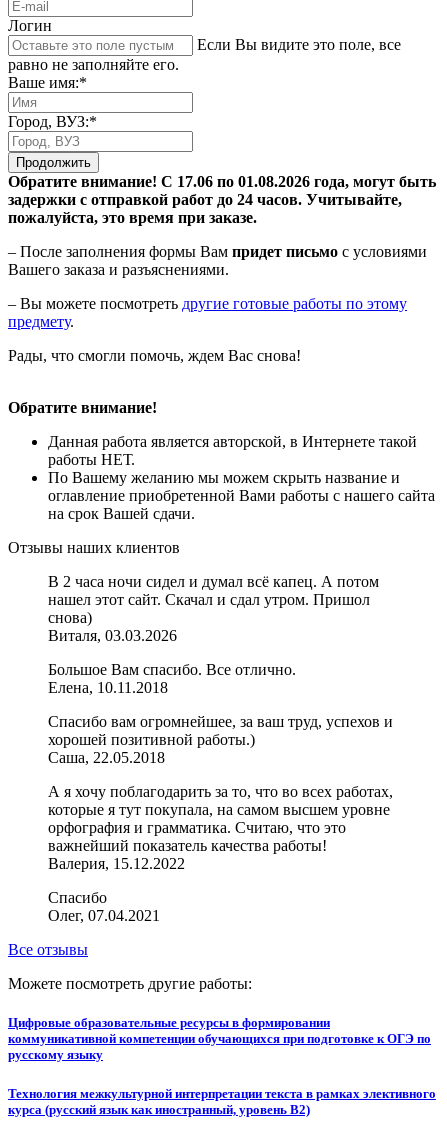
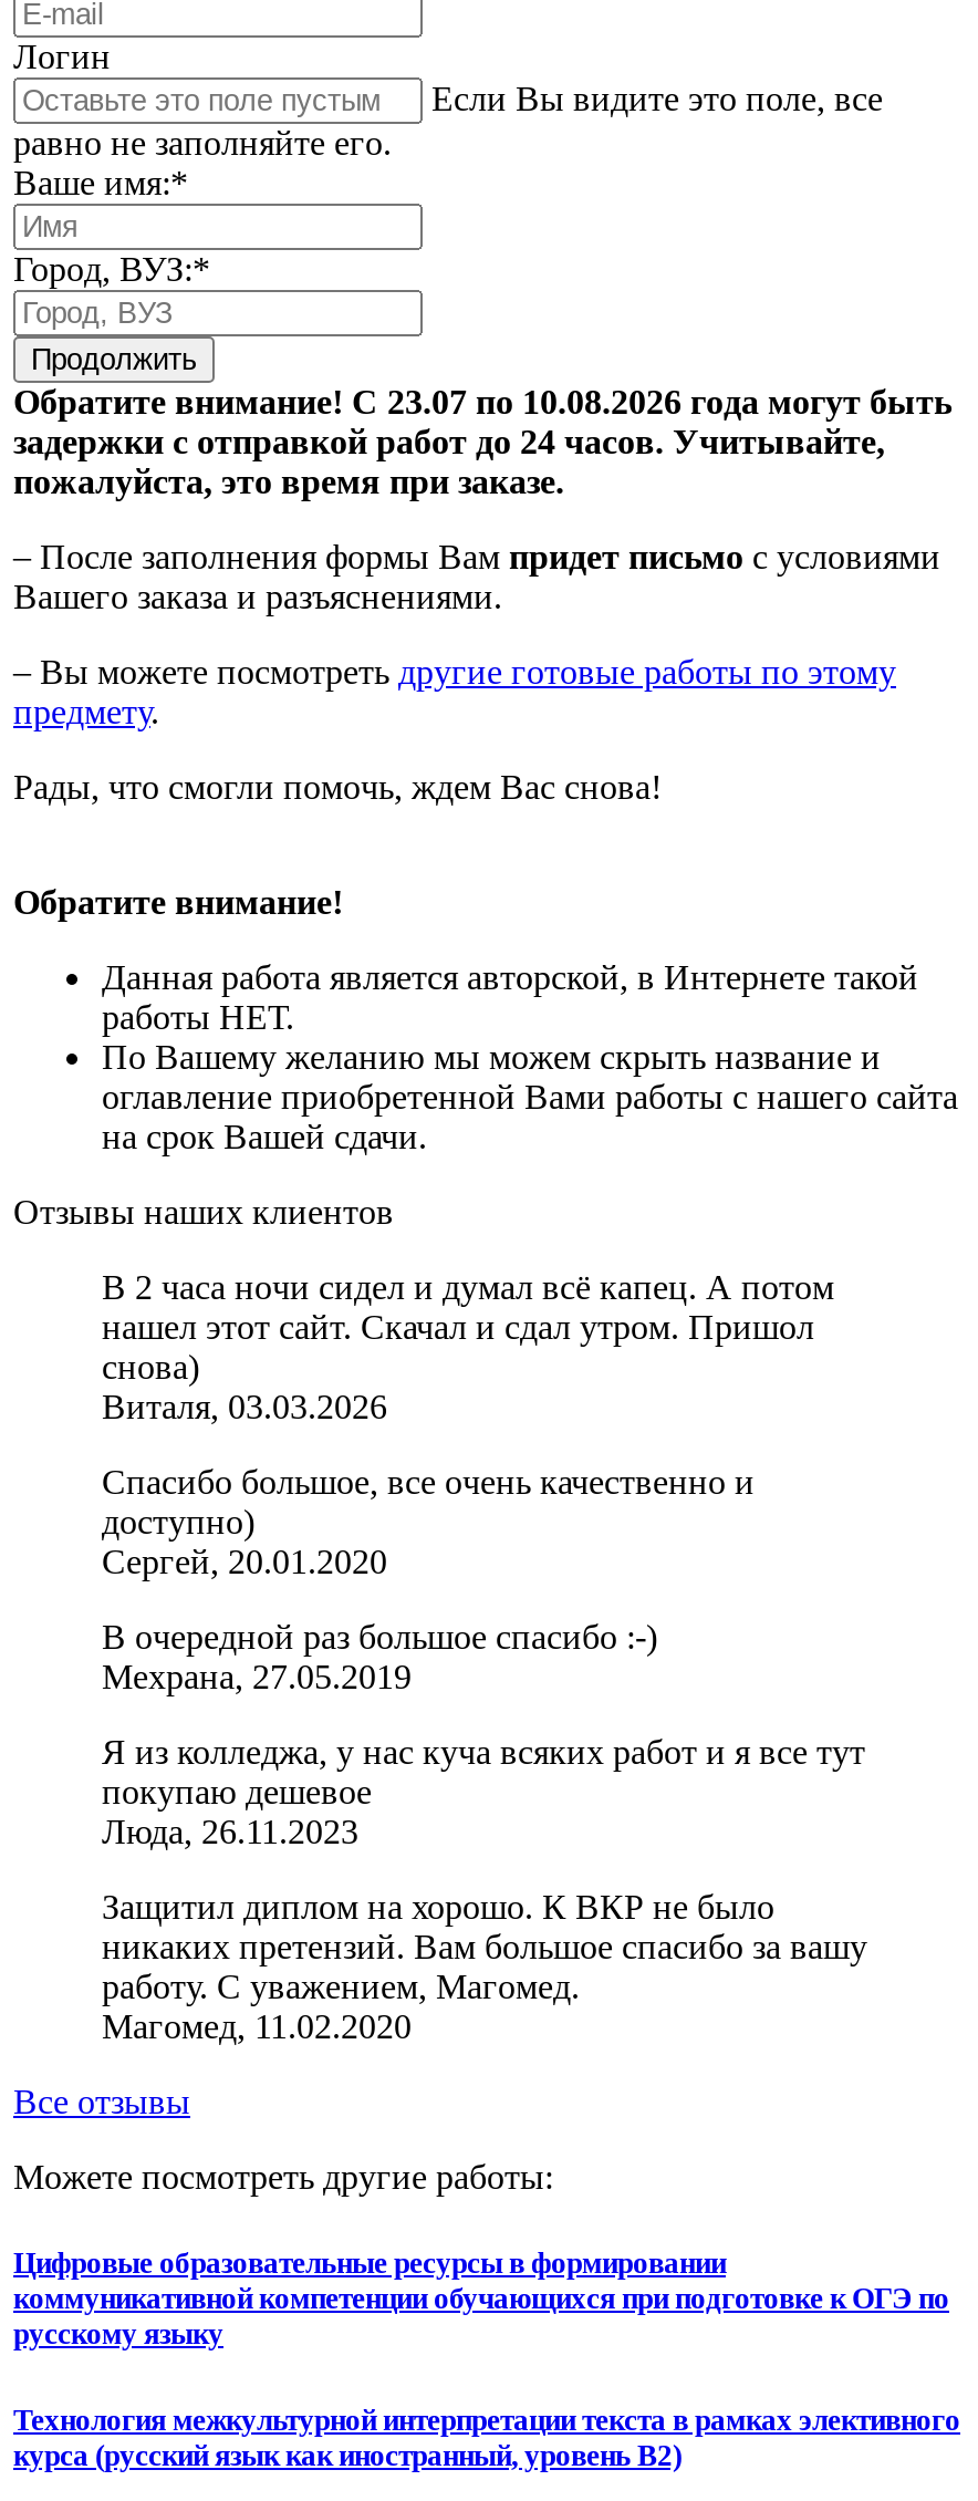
[8,173,436,190] Обратите внимание! С 17.06 по 01.08.2026 года, могут быть -> [13,384,951,421] Обратите внимание! С 23.07 по 10.08.2026 года могут быть
[48,661,296,696] Большое Вам спасибо. Все отлично. | Елена, 10.11.2018 -> [102,1464,755,1581] Спасибо большое, все очень качественно и | доступно) | Сергей, 20.01.2020
[48,713,393,766] Спасибо вам огромнейшее, за ваш труд, успехов и | хорошей позитивной работы.) | Саша, 22.05.2018 -> [102,1619,657,1696] В очередной раз большое спасибо :-) | Мехрана, 27.05.2019
[48,783,393,872] А я хочу поблагодарить за то, что во всех работах, | которые я тут покупала, на самом высшем уровне | орфография и грамматика. Считаю, что это | важнейший показатель качества работы! | Валерия, 15.12.2022 -> [102,1734,865,1851] Я из колледжа, у нас куча всяких работ и я все тут | покупаю дешевое | Люда, 26.11.2023
[48,889,160,924] Спасибо | Олег, 07.04.2021 -> [102,1889,867,2046] Защитил диплом на хорошо. К ВКР не было | никаких претензий. Вам большое спасибо за вашу | работу. С уважением, Магомед. | Магомед, 11.02.2020

